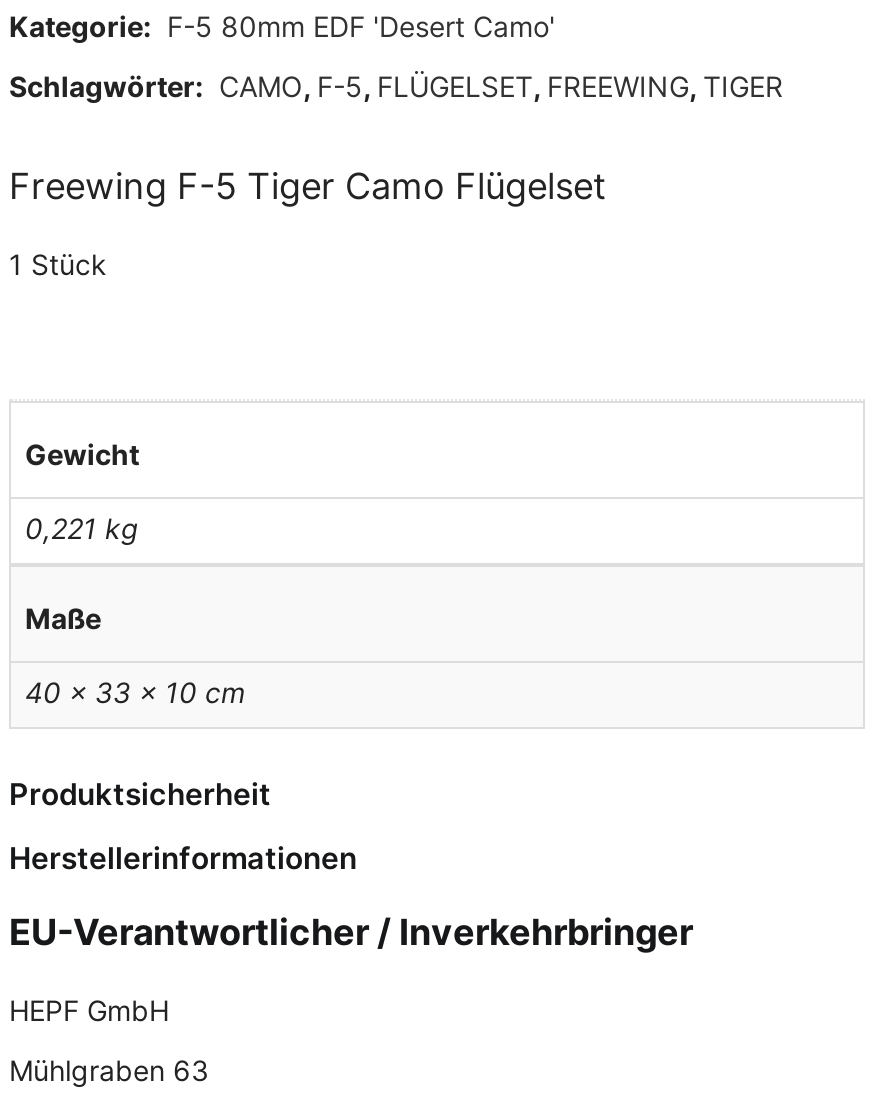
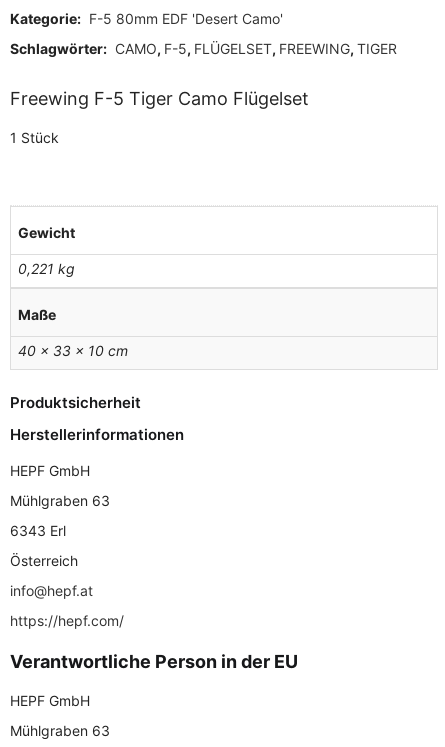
[9,910,693,952] EU-Verantwortlicher / Inverkehrbringer -> [10,462,298,672] HEPF GmbH | Mühlgraben 63 | 6343 Erl | Österreich | info@hepf.at | https://hepf.com/ | Verantwortliche Person in der EU

